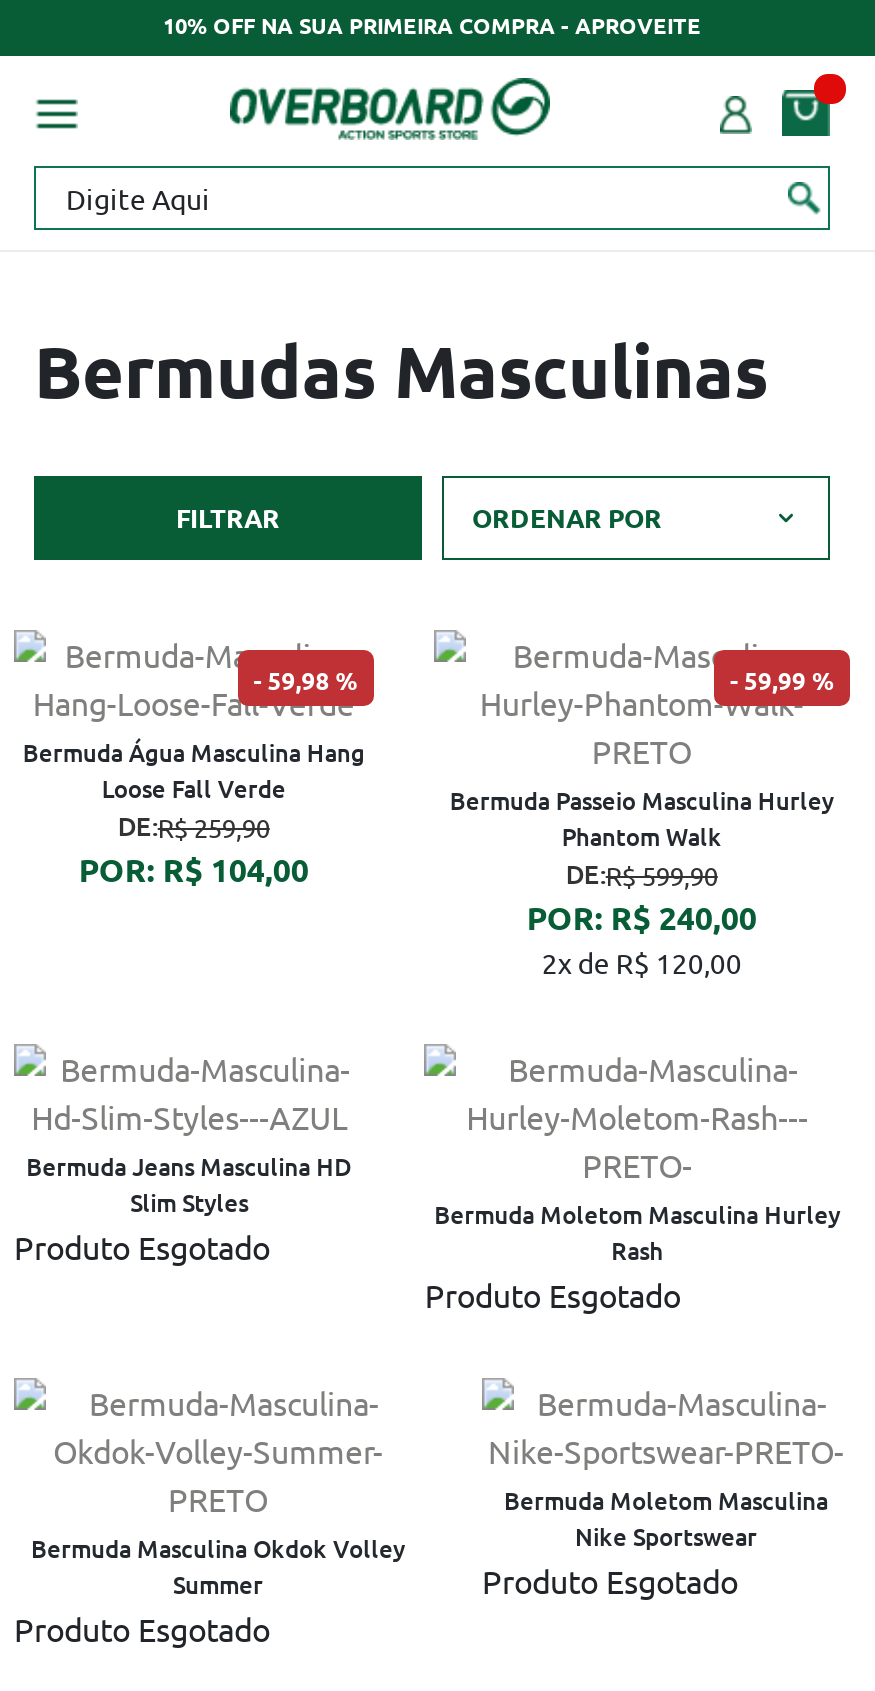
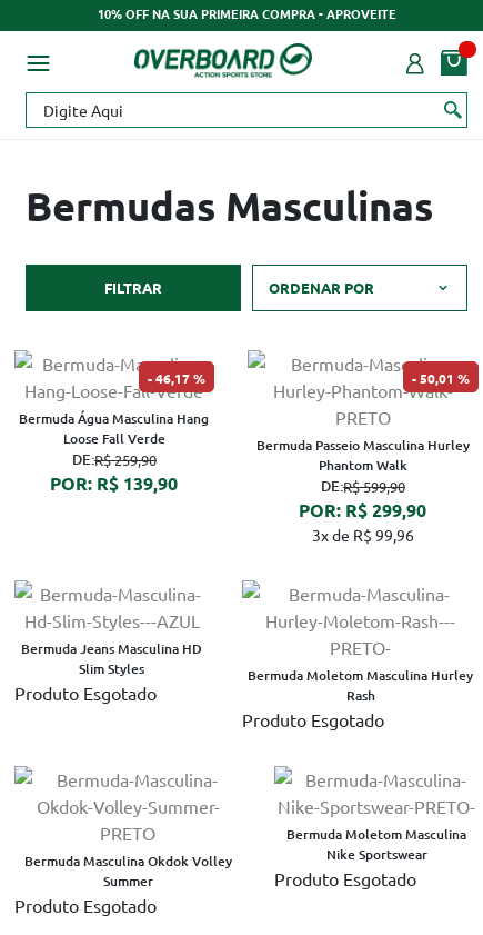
[262,664,358,696] 59,98 % -> [152,369,205,387] 46,17 %
[738,664,834,696] 59,99 % -> [416,369,470,387] 50,01 %
[79,848,309,890] POR: R$ 104,00 -> [50,471,178,495] POR: R$ 139,90
[527,896,757,938] POR: R$ 240,00 -> [299,498,427,521] POR: R$ 299,90
[542,944,742,980] 2x de R$ 120,00 -> [312,525,414,545] 3x de R$ 99,96

